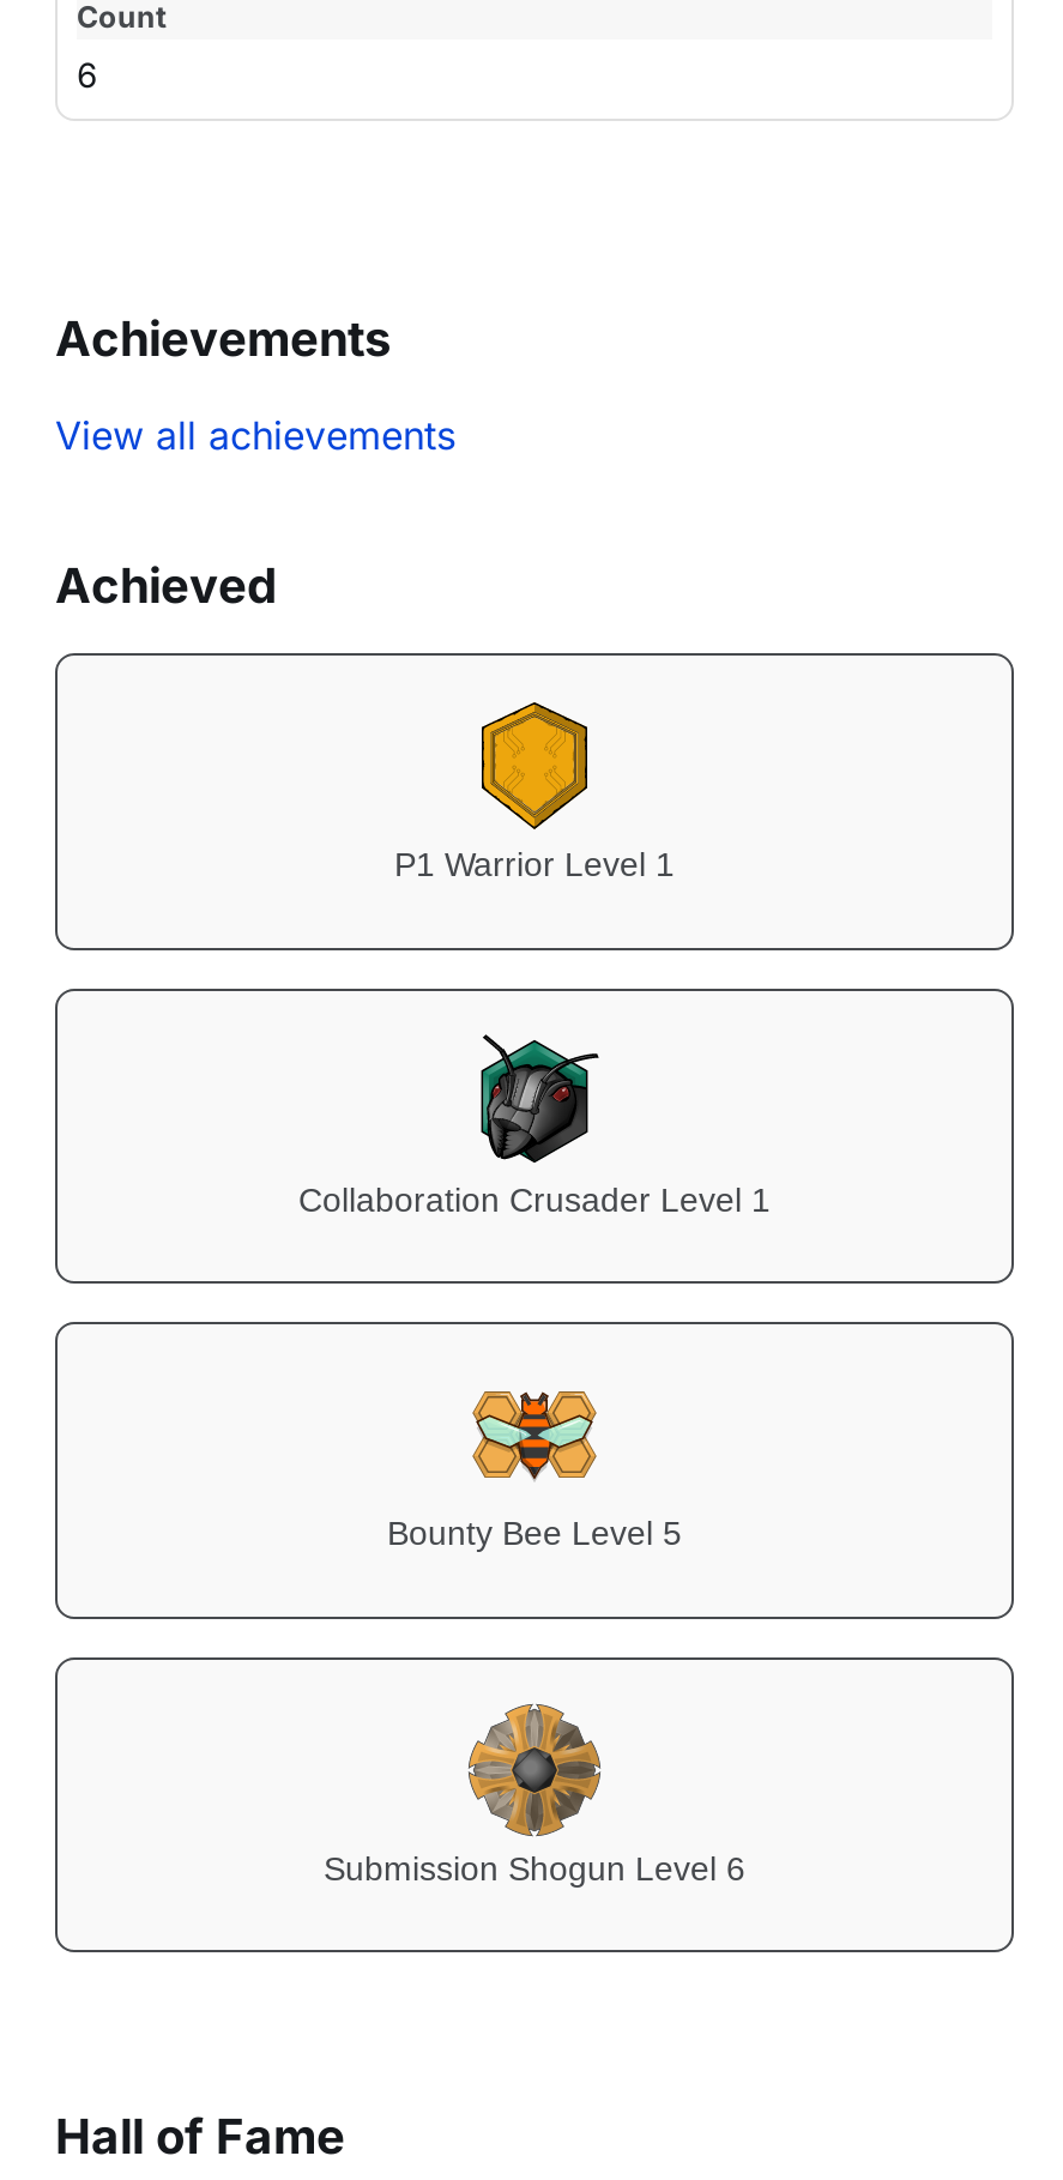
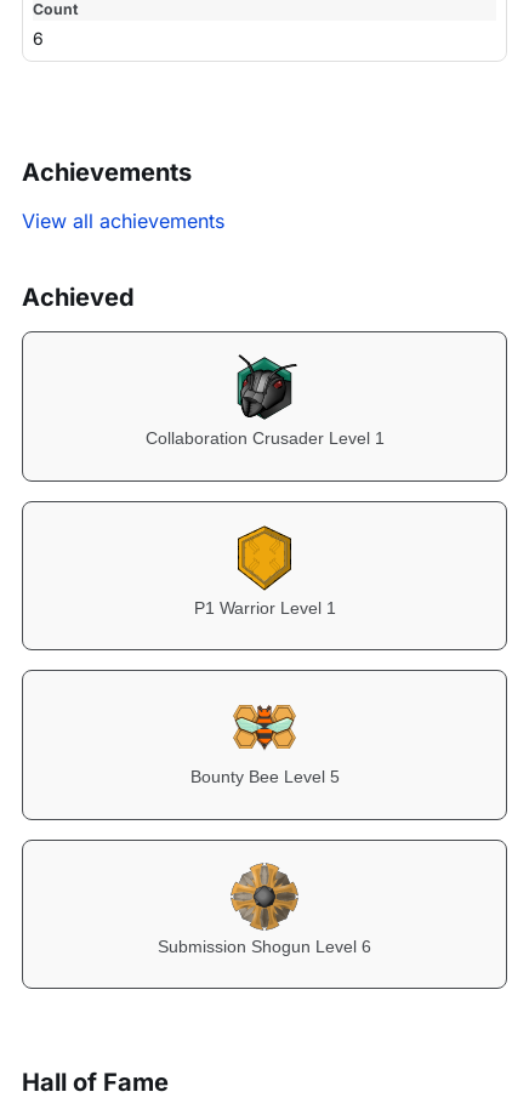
moved [394,701,675,884] -> [194,525,335,617]: [image] | P1 Warrior Level 1
moved [298,1041,771,1218] -> [145,358,384,448]: [image] | Collaboration Crusader Level 1

